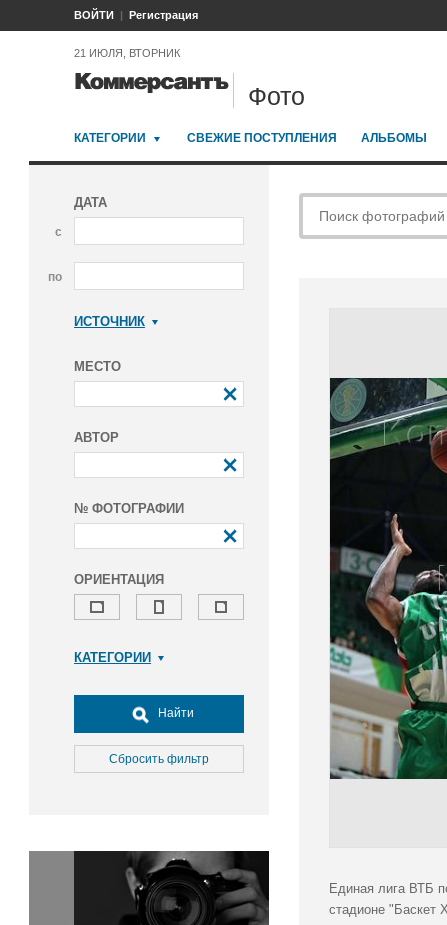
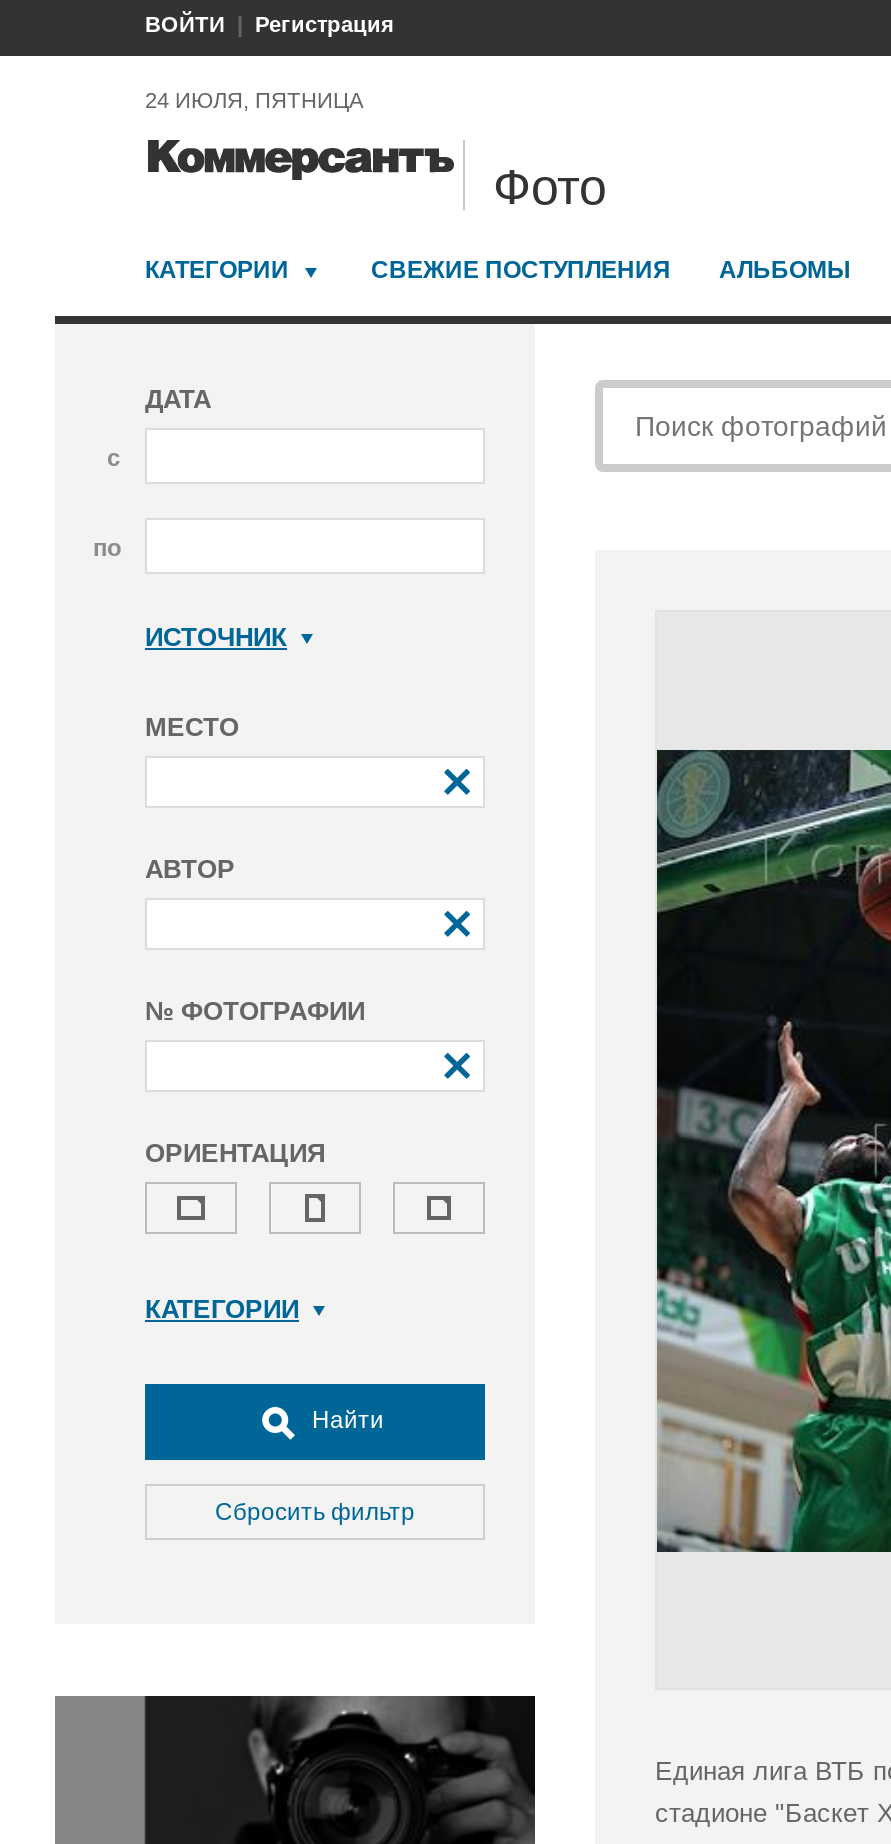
[74,47,180,59] 21 ИЮЛЯ, ВТОРНИК -> [145,88,363,112] 24 ИЮЛЯ, ПЯТНИЦА

